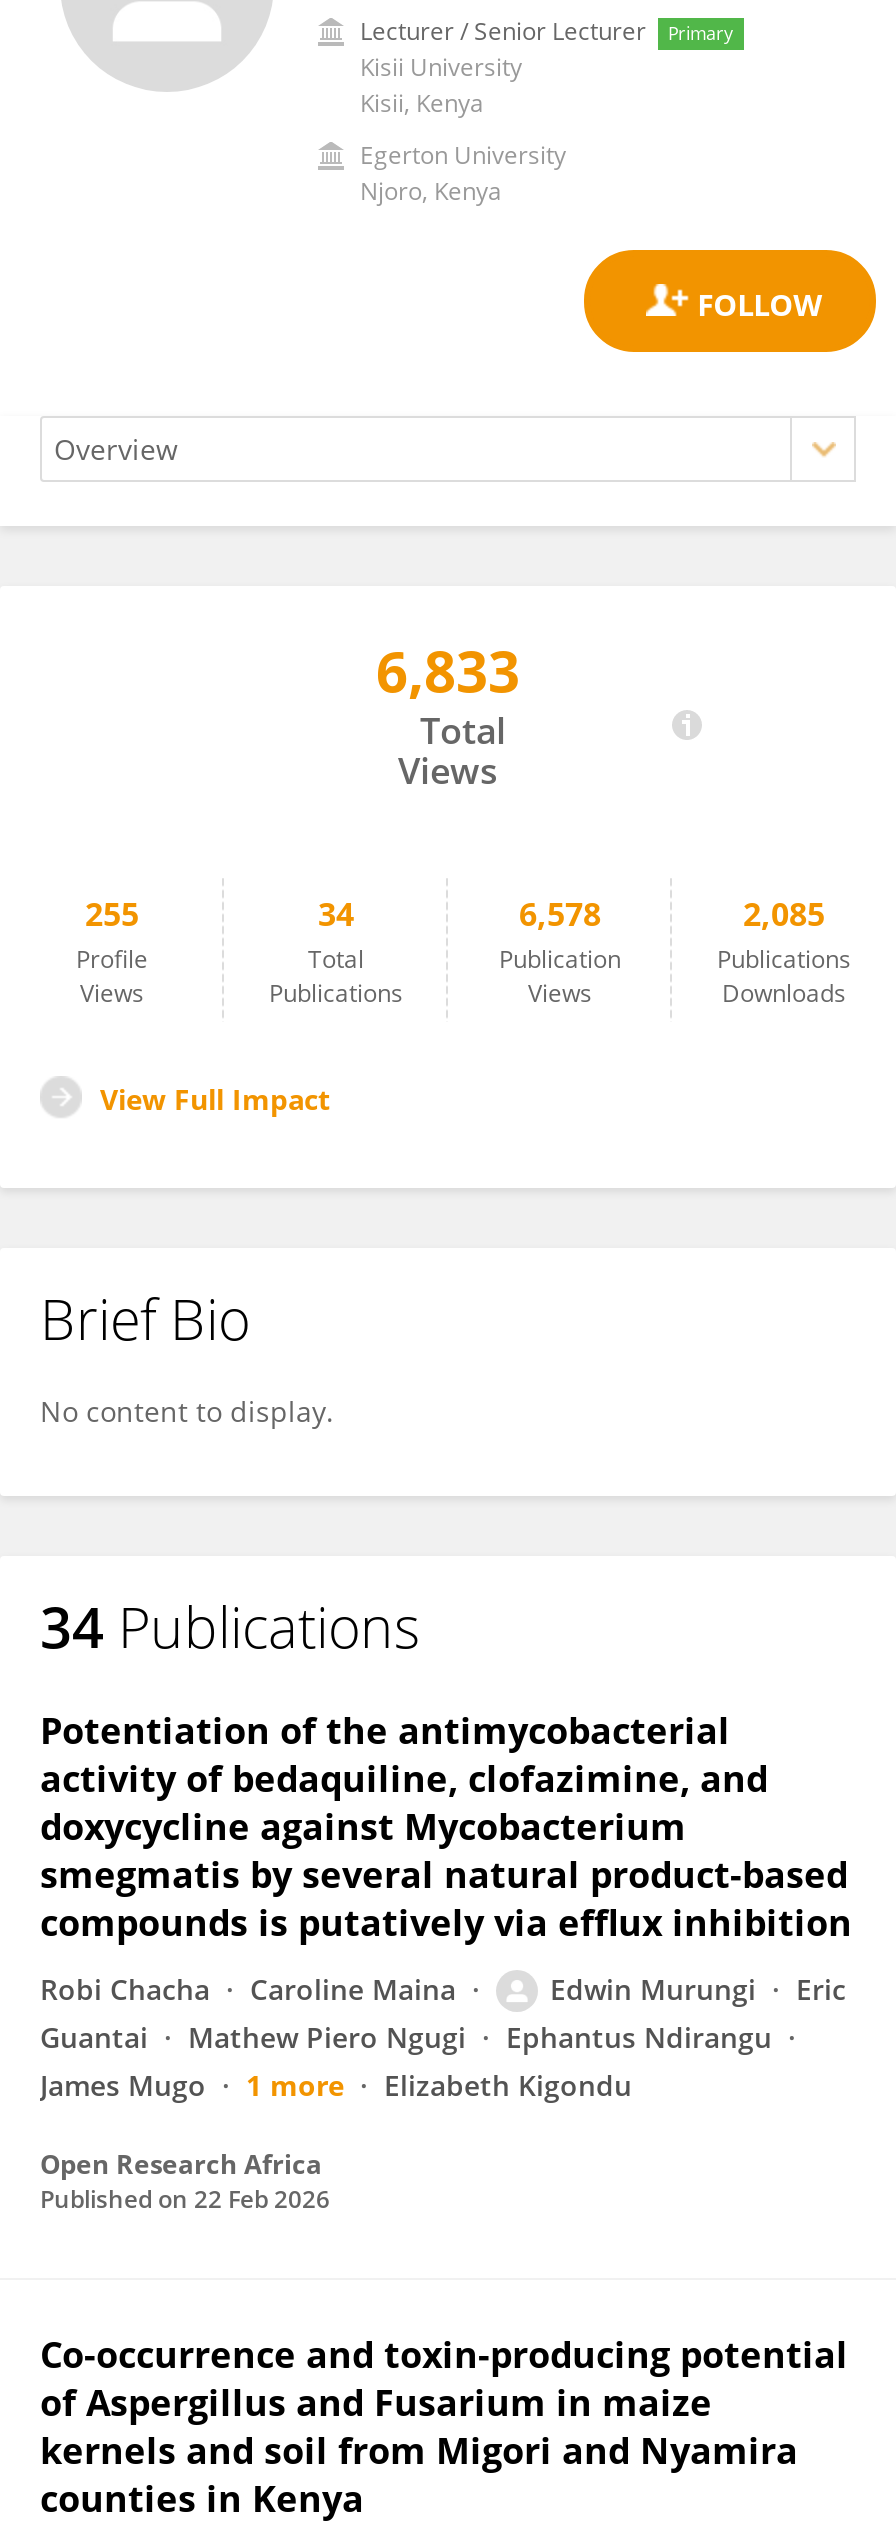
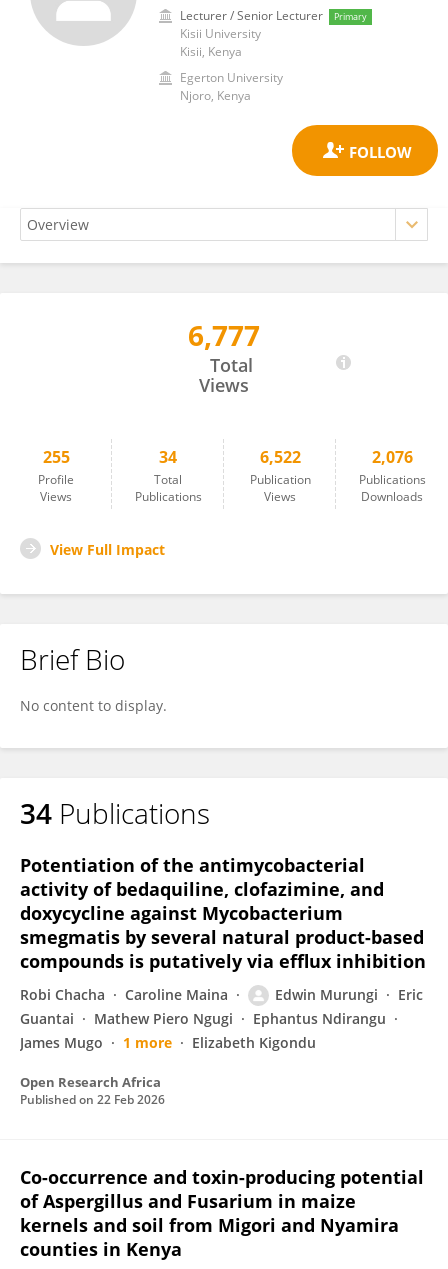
[376,632,520,708] 6,833 -> [188,316,260,354] 6,777
[519,892,601,936] 6,578 -> [259,446,300,468] 6,522
[743,892,825,936] 2,085 -> [371,446,412,468] 2,076

